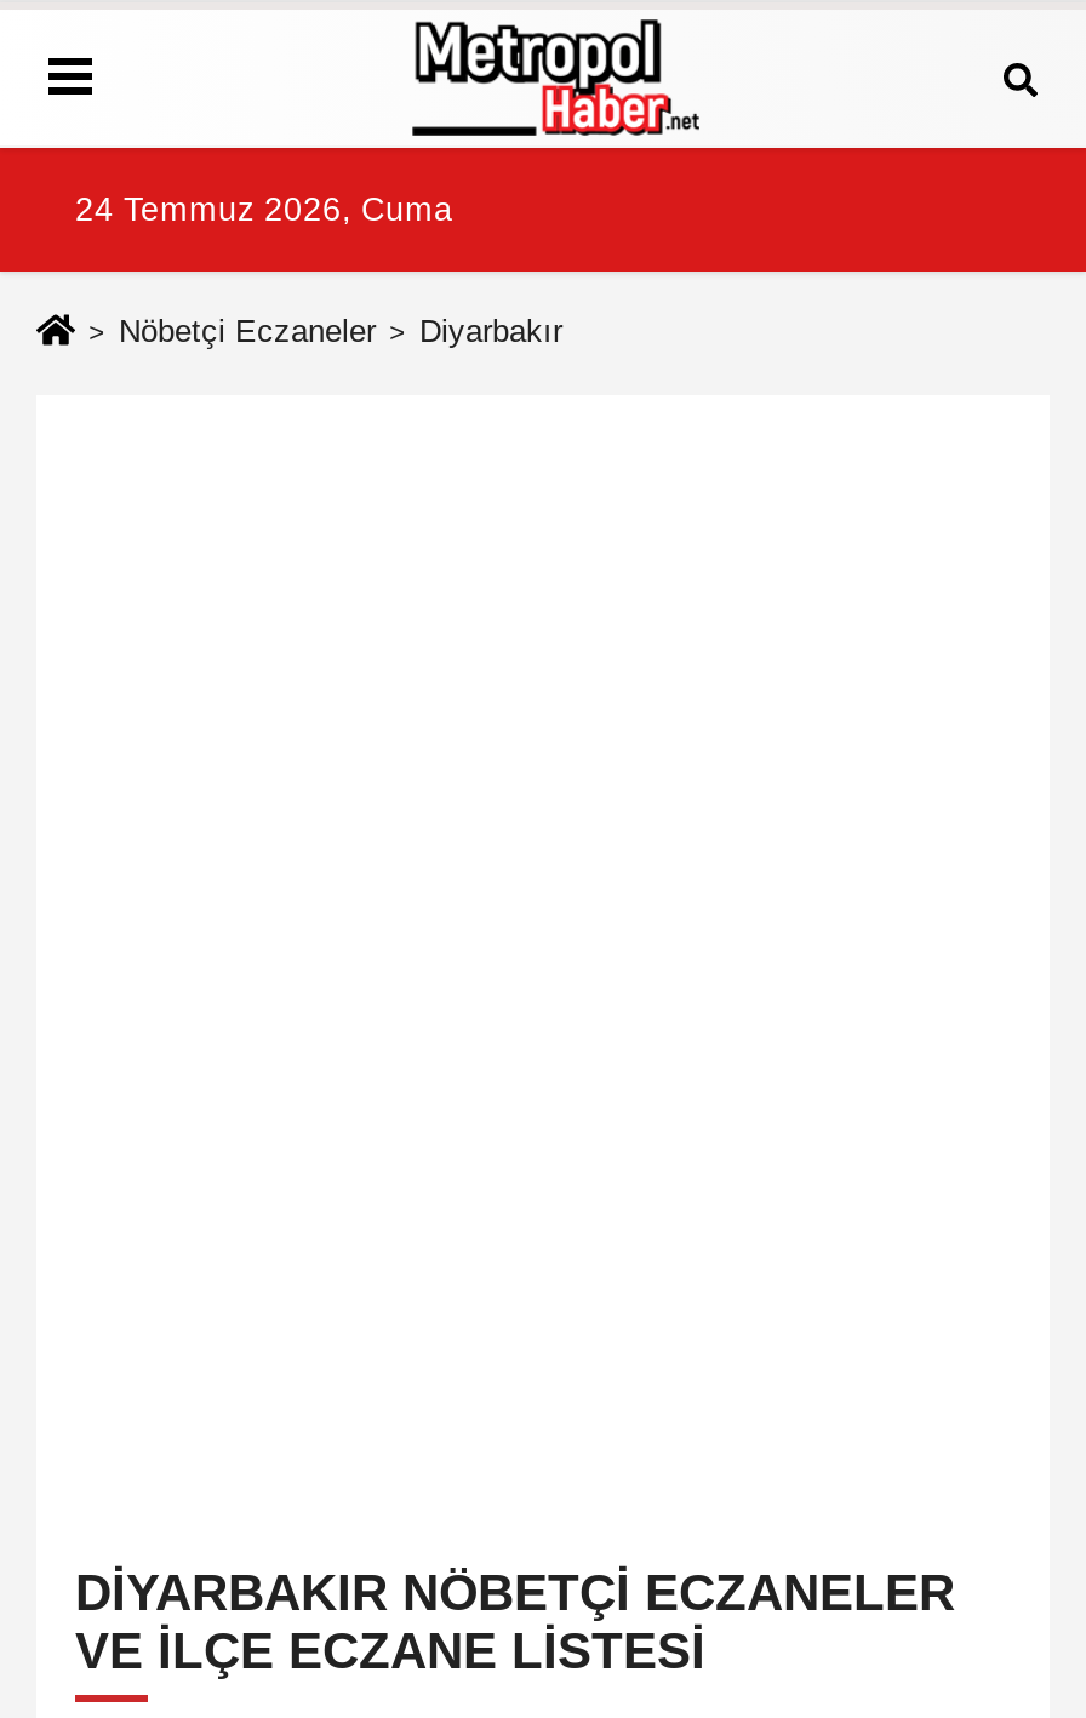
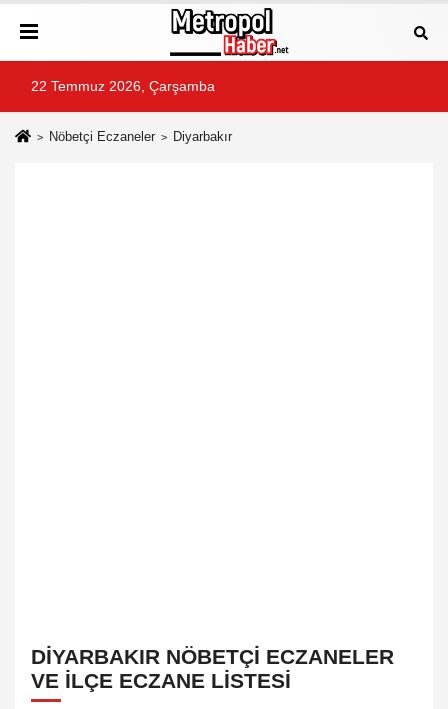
[75,192,453,228] 24 Temmuz 2026, Cuma -> [31,79,215,94] 22 Temmuz 2026, Çarşamba

